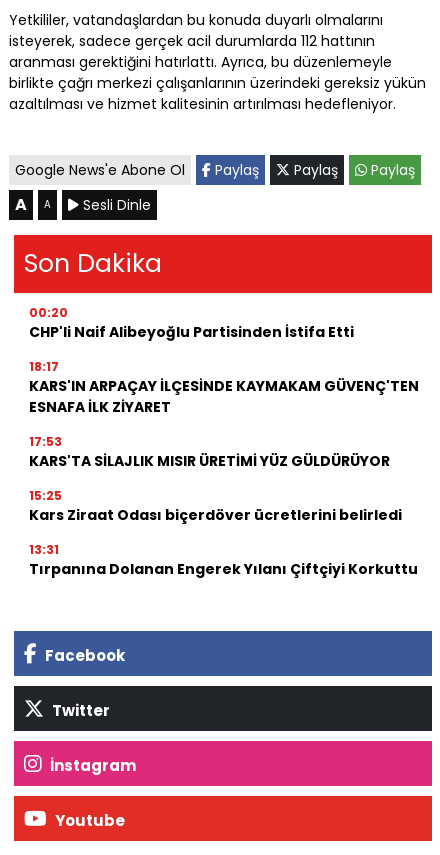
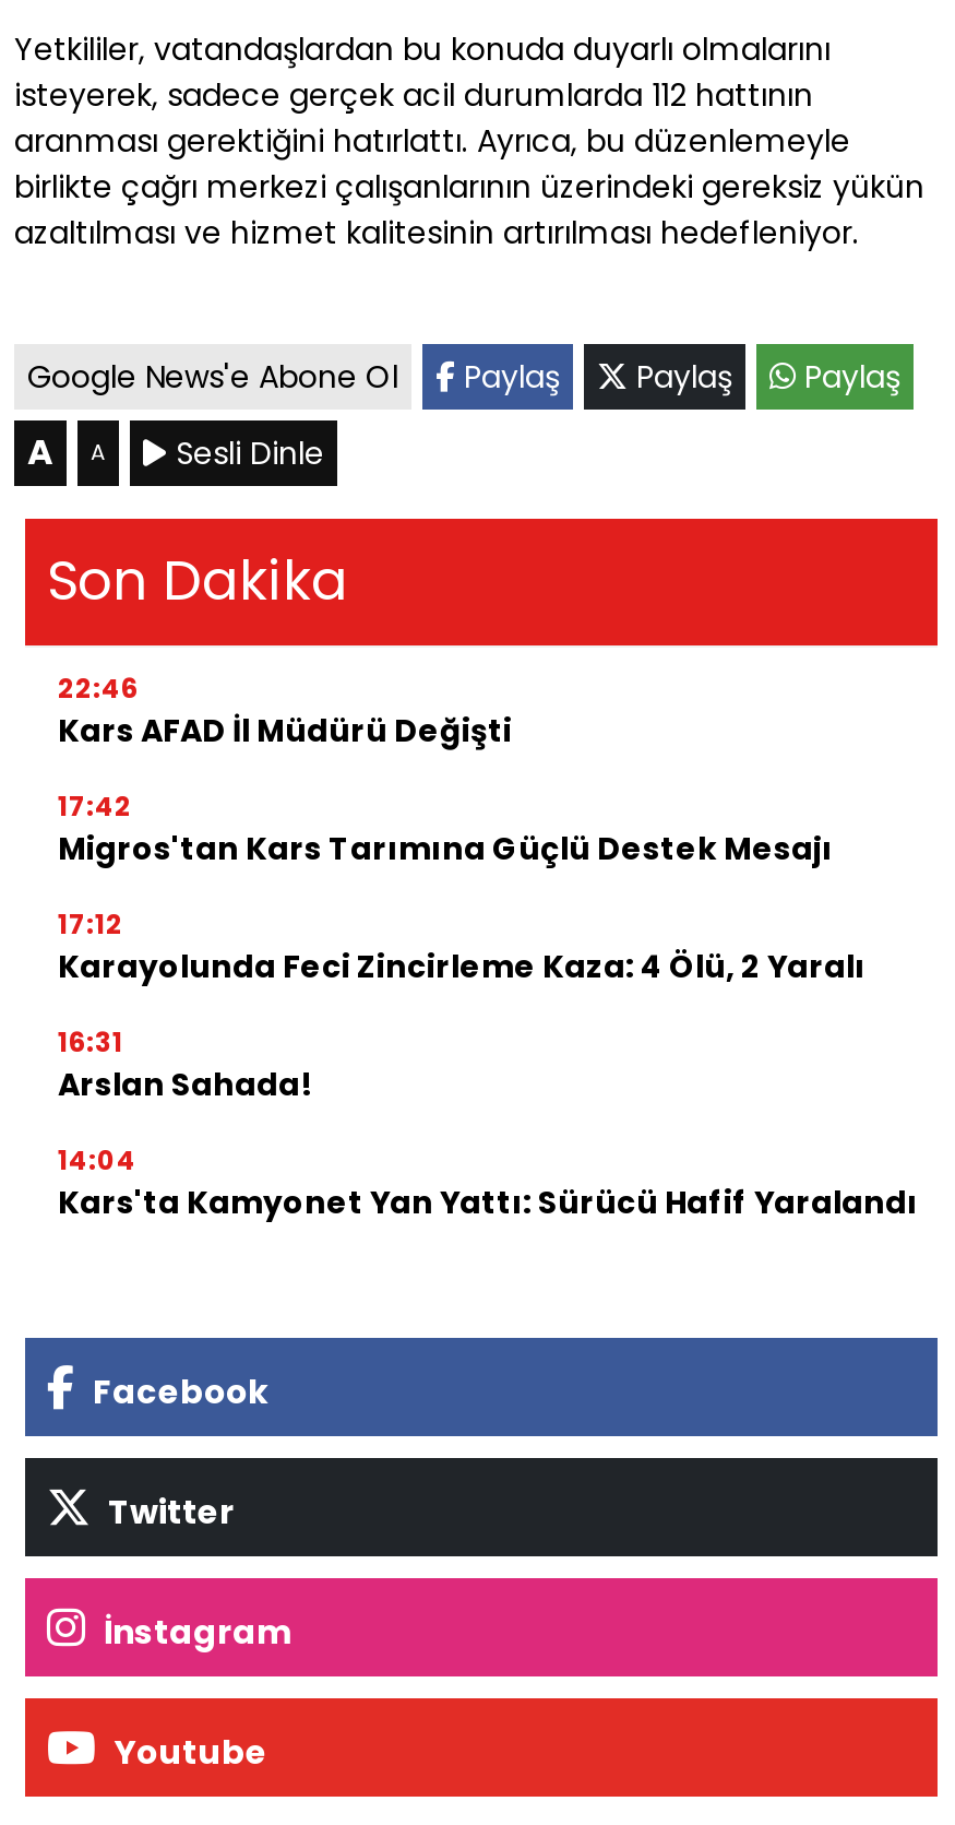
[29,304,354,342] 00:20 | CHP'li Naif Alibeyoğlu Partisinden İstifa Etti -> [58,670,512,753] 22:46 | Kars AFAD İl Müdürü Değişti
[29,358,419,417] 18:17 | KARS'IN ARPAÇAY İLÇESİNDE KAYMAKAM GÜVENÇ'TEN | ESNAFA İLK ZİYARET -> [58,788,833,871] 17:42 | Migros'tan Kars Tarımına Güçlü Destek Mesajı
[29,433,390,471] 17:53 | KARS'TA SİLAJLIK MISIR ÜRETİMİ YÜZ GÜLDÜRÜYOR -> [58,906,866,989] 17:12 | Karayolunda Feci Zincirleme Kaza: 4 Ölü, 2 Yaralı
[29,487,402,525] 15:25 | Kars Ziraat Odası biçerdöver ücretlerini belirledi -> [58,1024,313,1107] 16:31 | Arslan Sahada!
[29,541,418,579] 13:31 | Tırpanına Dolanan Engerek Yılanı Çiftçiyi Korkuttu -> [58,1142,918,1225] 14:04 | Kars'ta Kamyonet Yan Yattı: Sürücü Hafif Yaralandı

